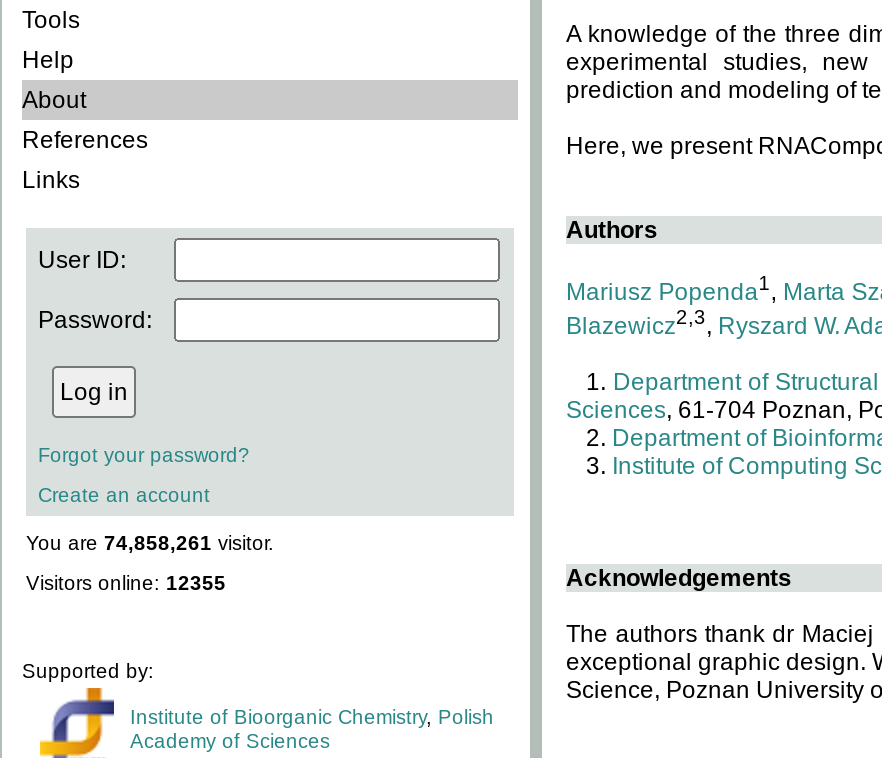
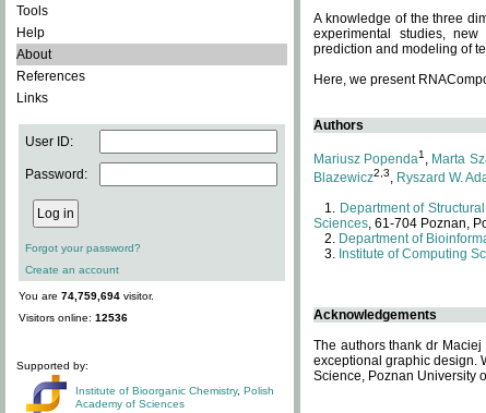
[26,532,274,554] You are 74,858,261 visitor. -> [19,290,154,302] You are 74,759,694 visitor.
[26,572,226,594] Visitors online: 12355 -> [19,312,128,324] Visitors online: 12536

